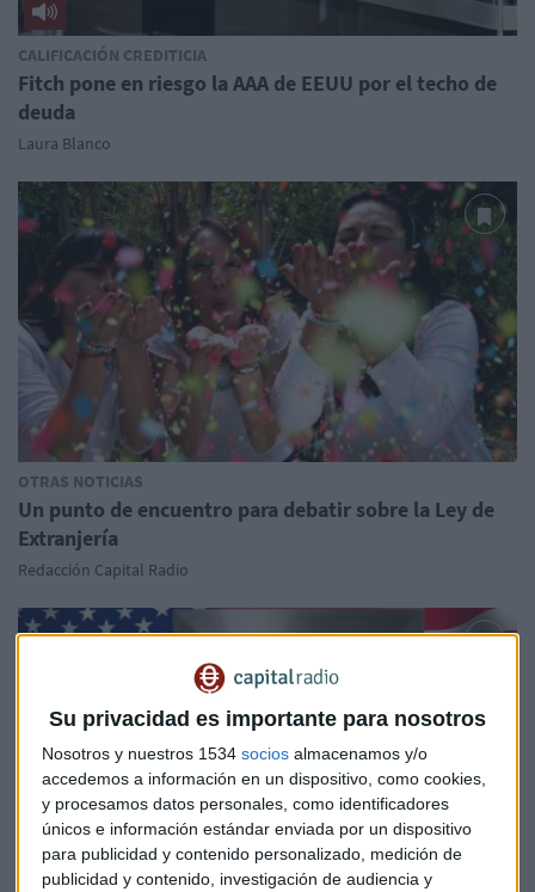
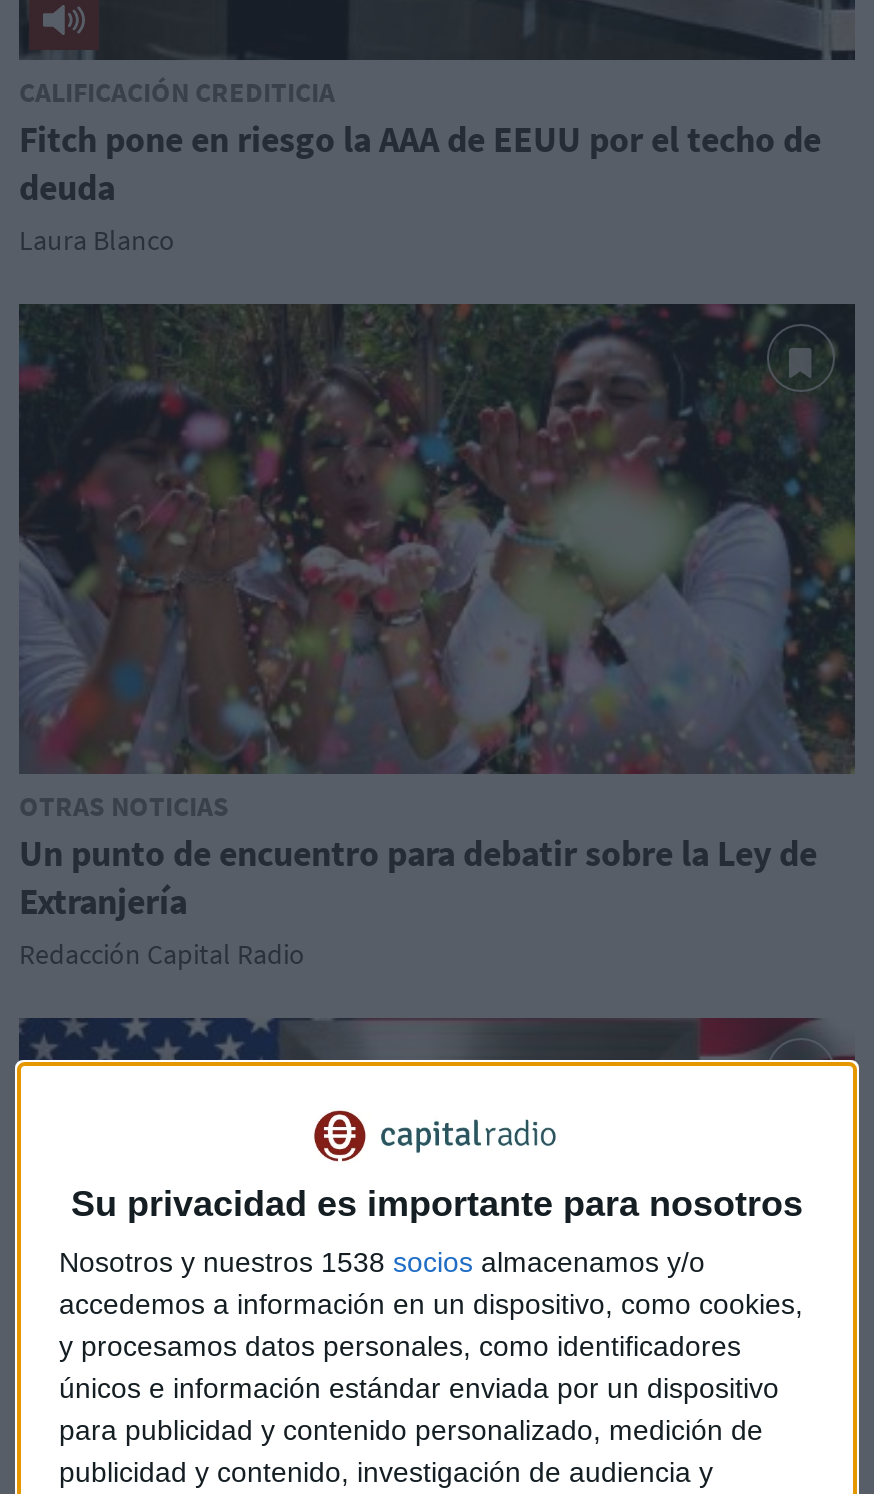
[42,744,428,763] Nosotros y nuestros 1534 socios almacenamos y/o -> [59,1246,705,1278] Nosotros y nuestros 1538 socios almacenamos y/o

